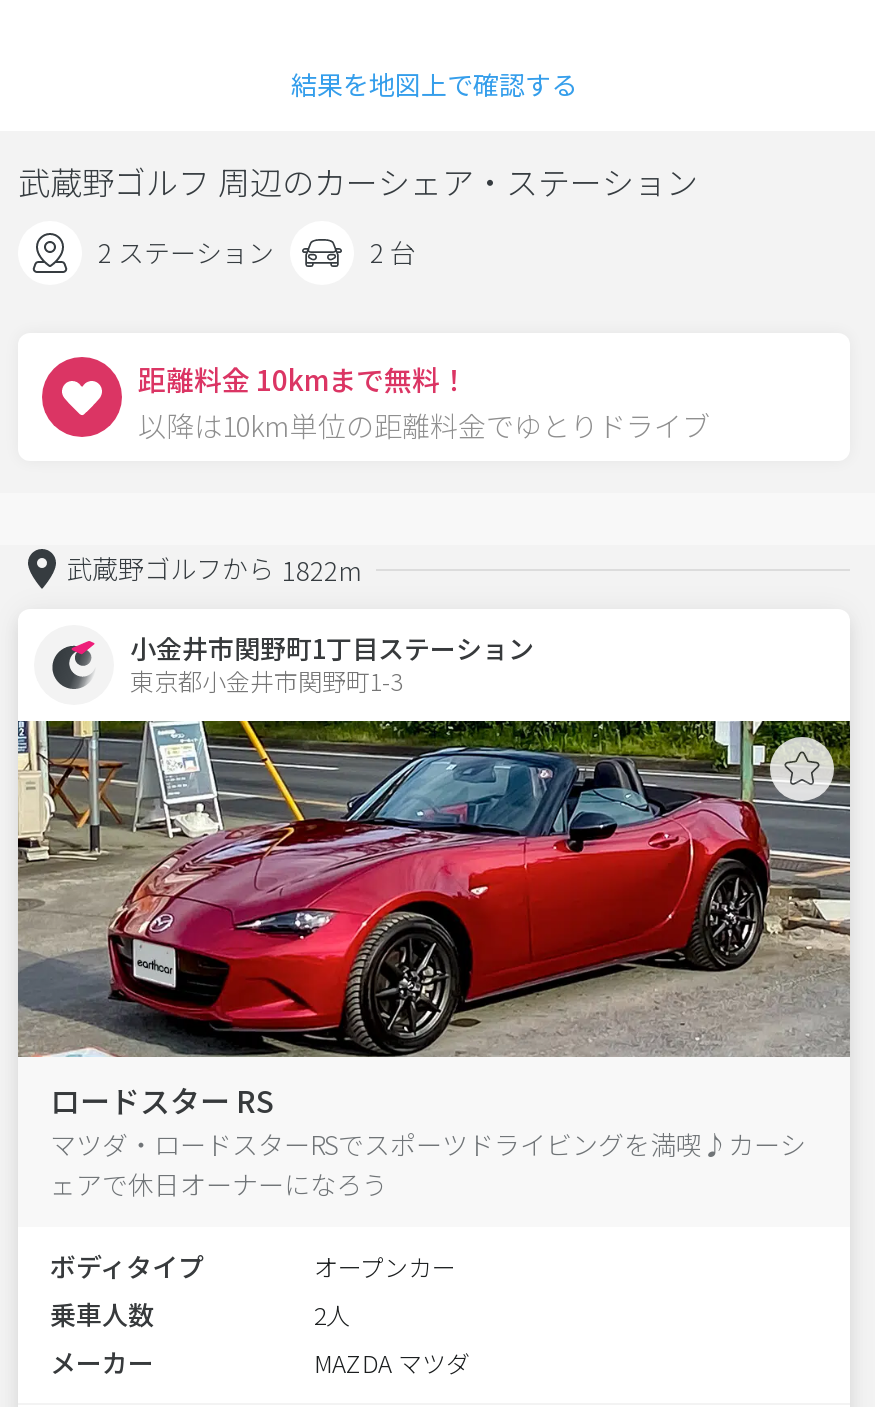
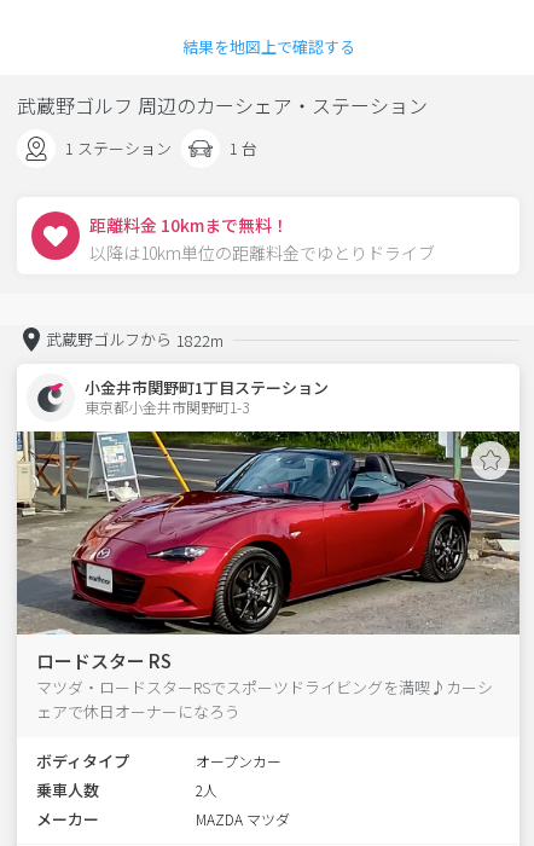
[98,233,274,271] 2 ステーション -> [65,137,172,160] 1 ステーション
[370,233,416,271] 2 台 -> [230,137,257,160] 1 台

